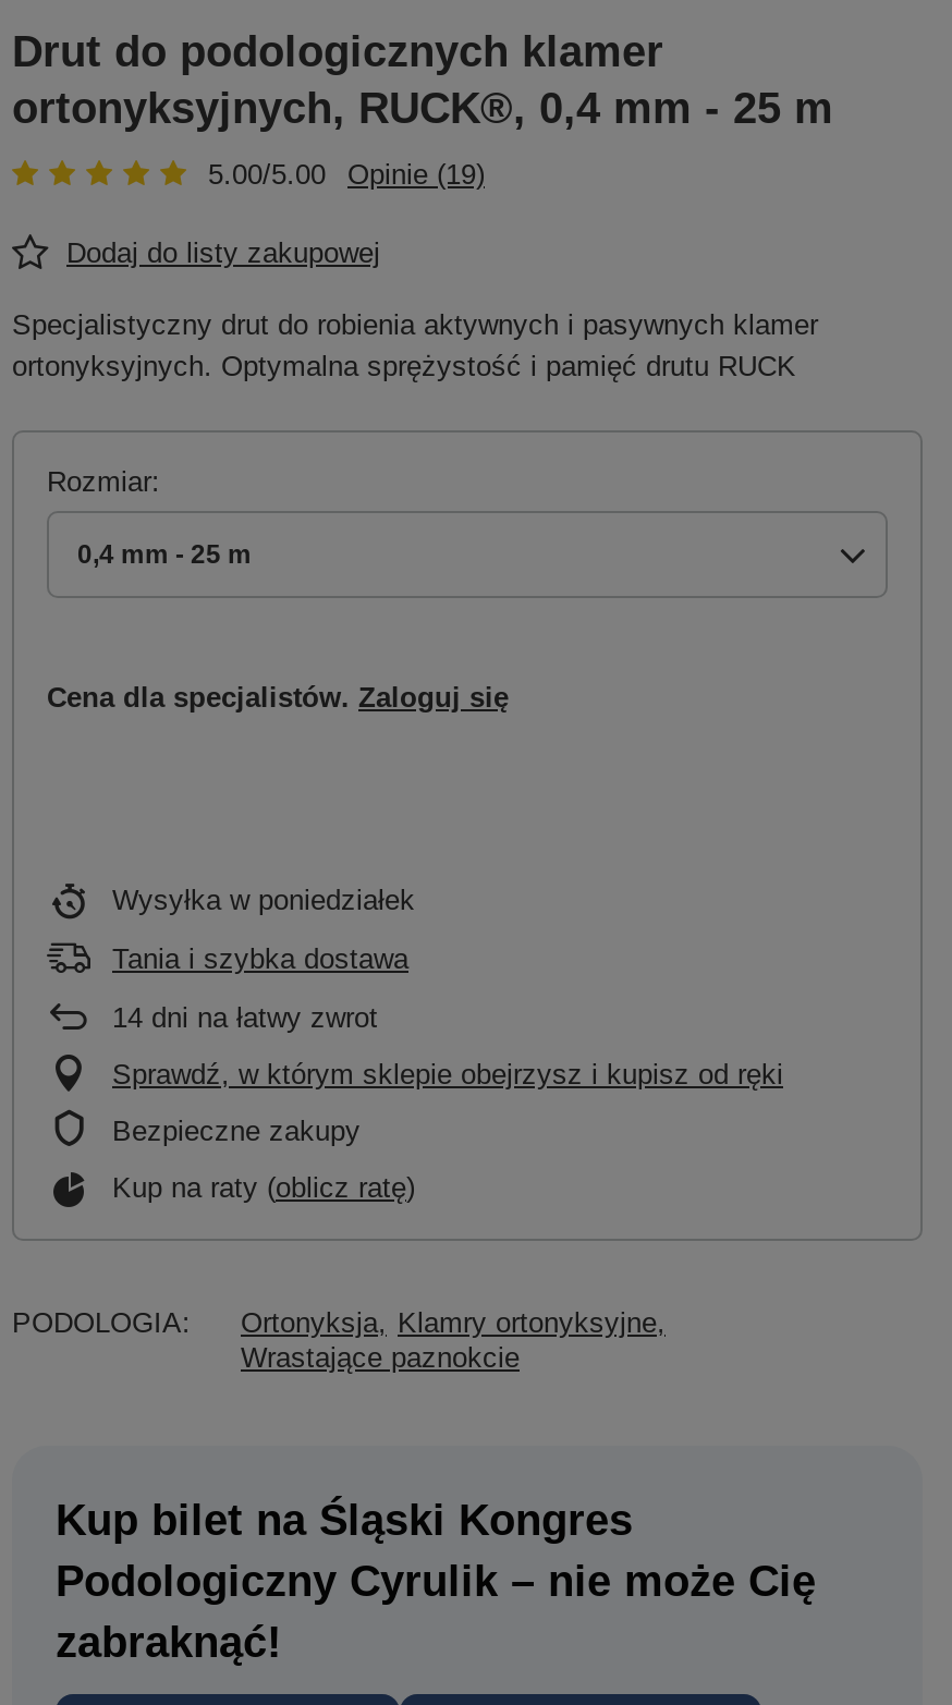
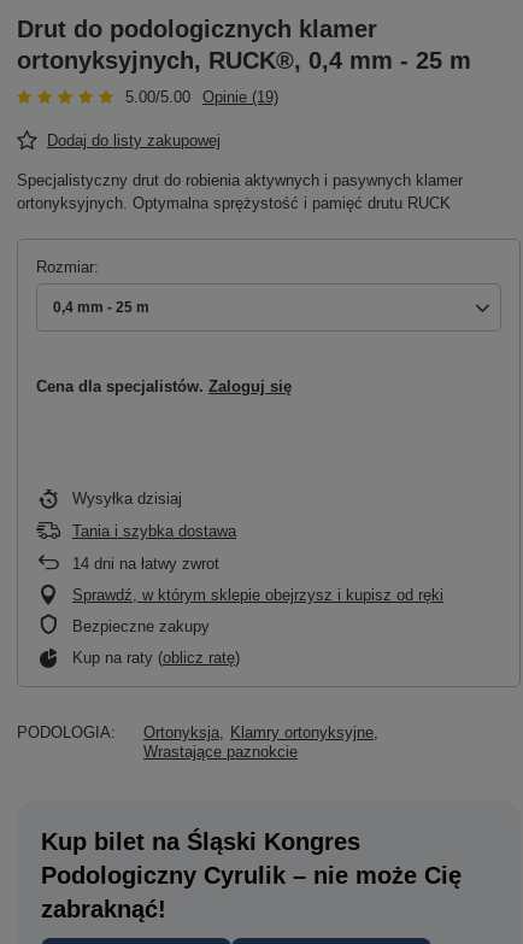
[112,884,415,916] Wysyłka w poniedziałek -> [72,490,182,508] Wysyłka dzisiaj

